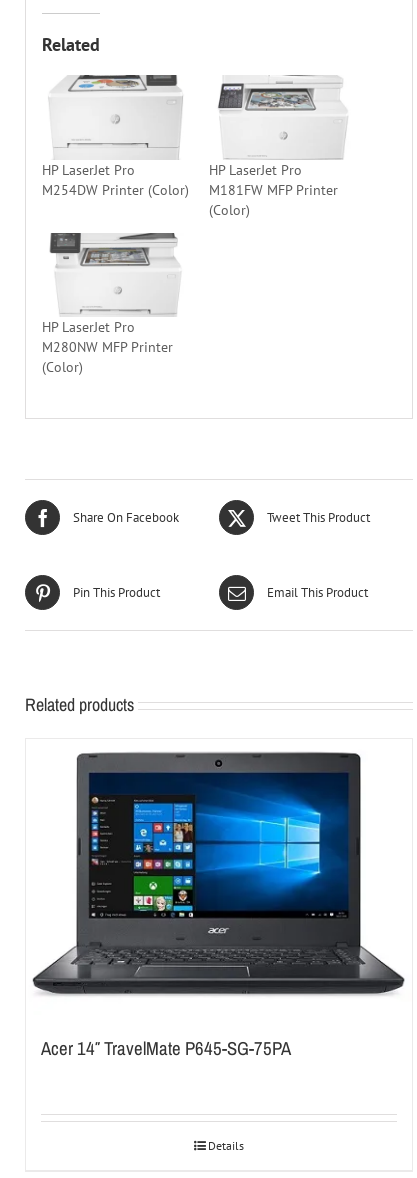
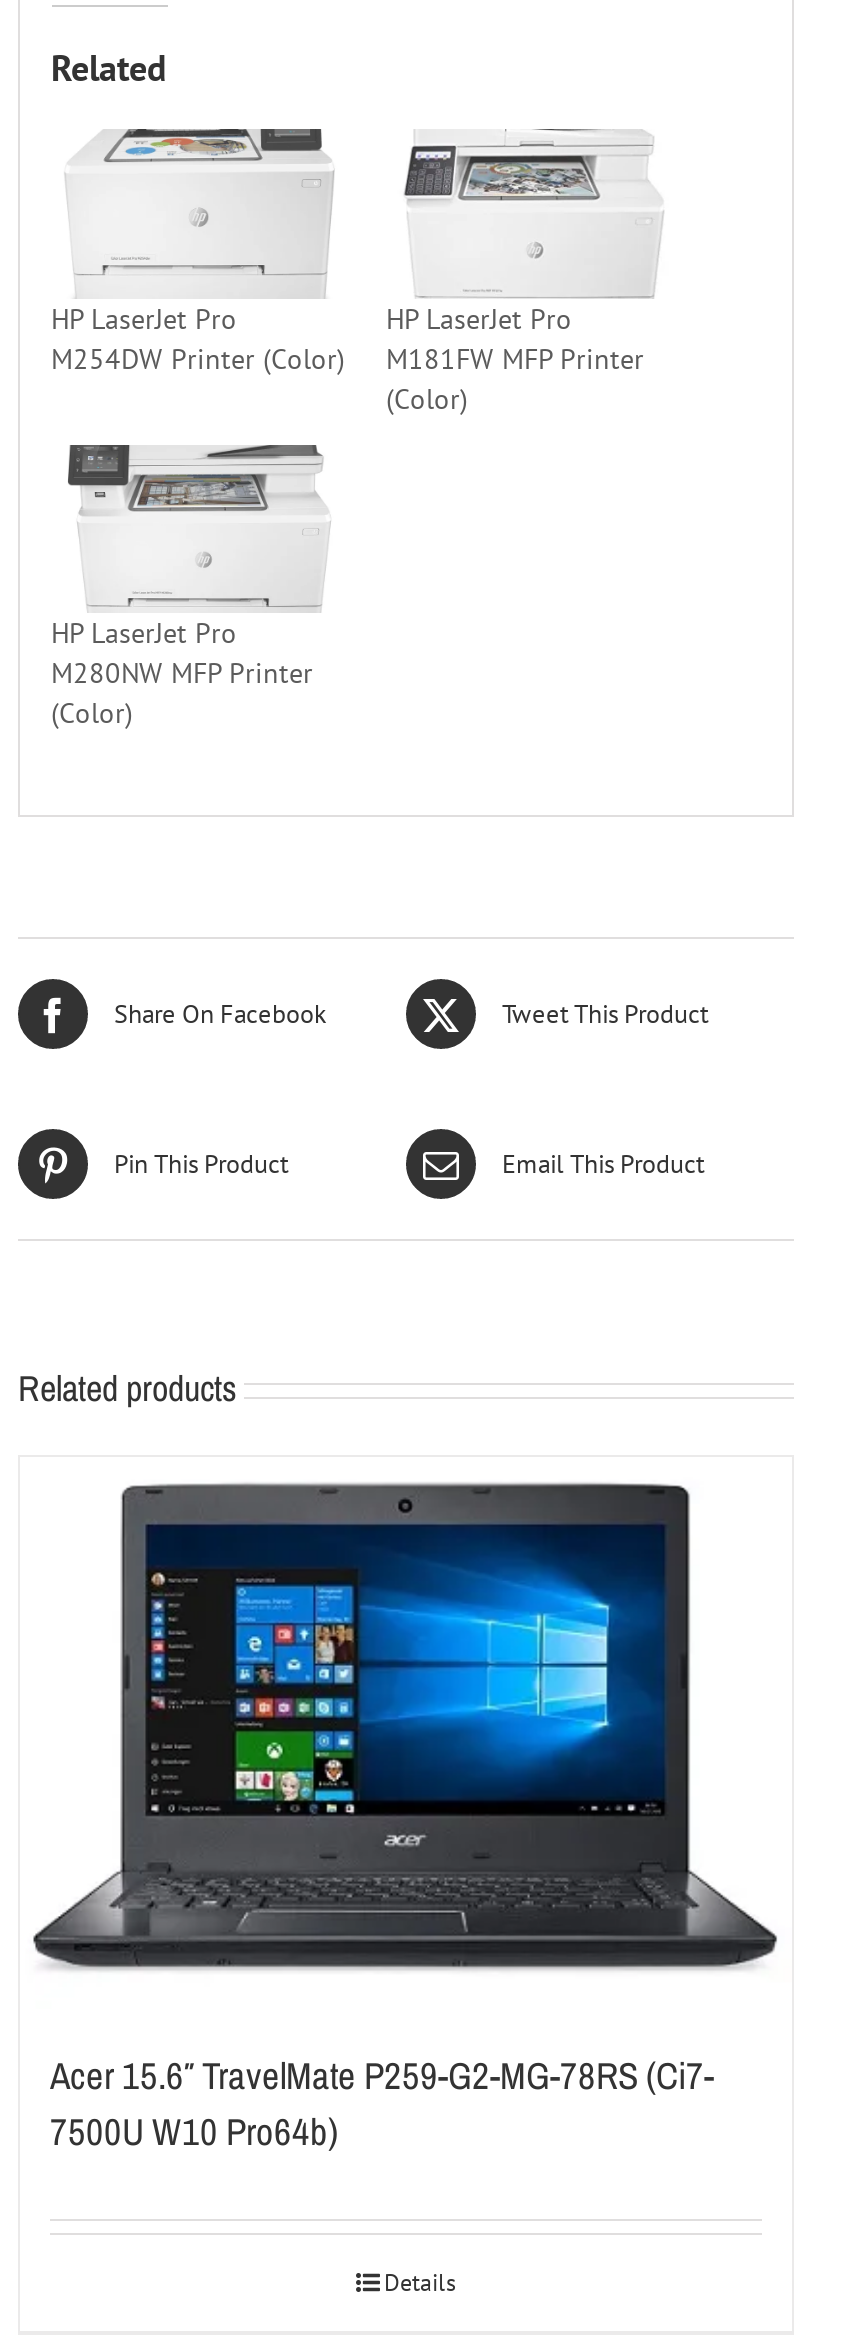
[41,1036,291,1061] Acer 14″ TravelMate P645-SG-75PA -> [50,2052,714,2158] Acer 15.6″ TravelMate P259-G2-MG-78RS (Ci7- | 7500U W10 Pro64b)

